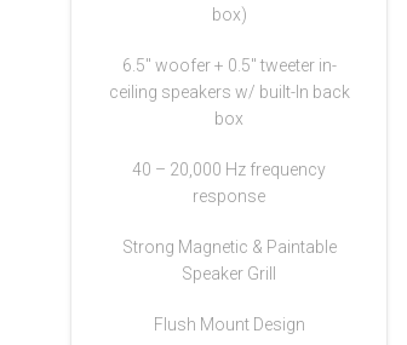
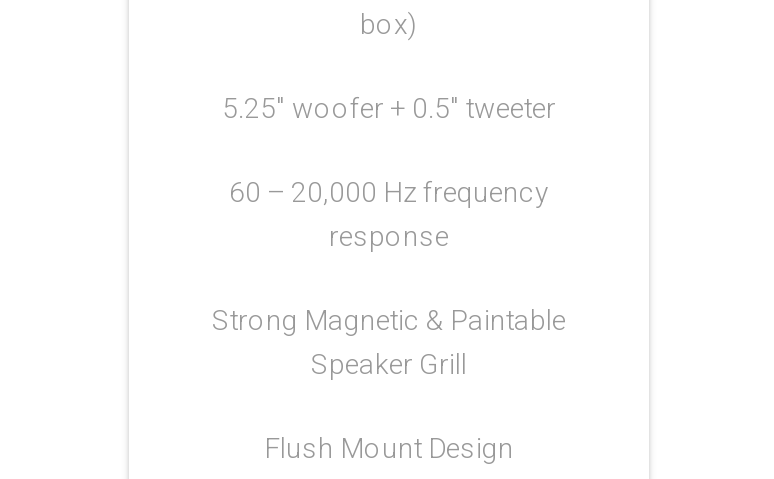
[108,55,349,128] 6.5″ woofer + 0.5″ tweeter in- | ceiling speakers w/ built-In back | box -> [222,91,556,123] 5.25″ woofer + 0.5″ tweeter
[132,159,326,179] 40 – 20,000 Hz frequency -> [229,175,549,207] 60 – 20,000 Hz frequency

